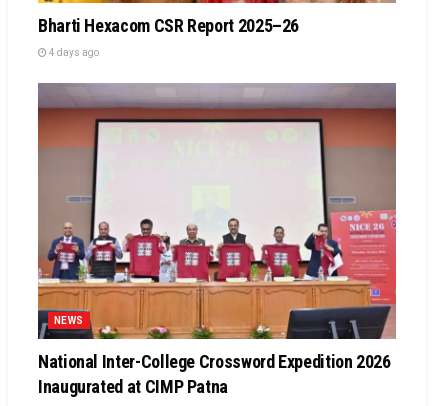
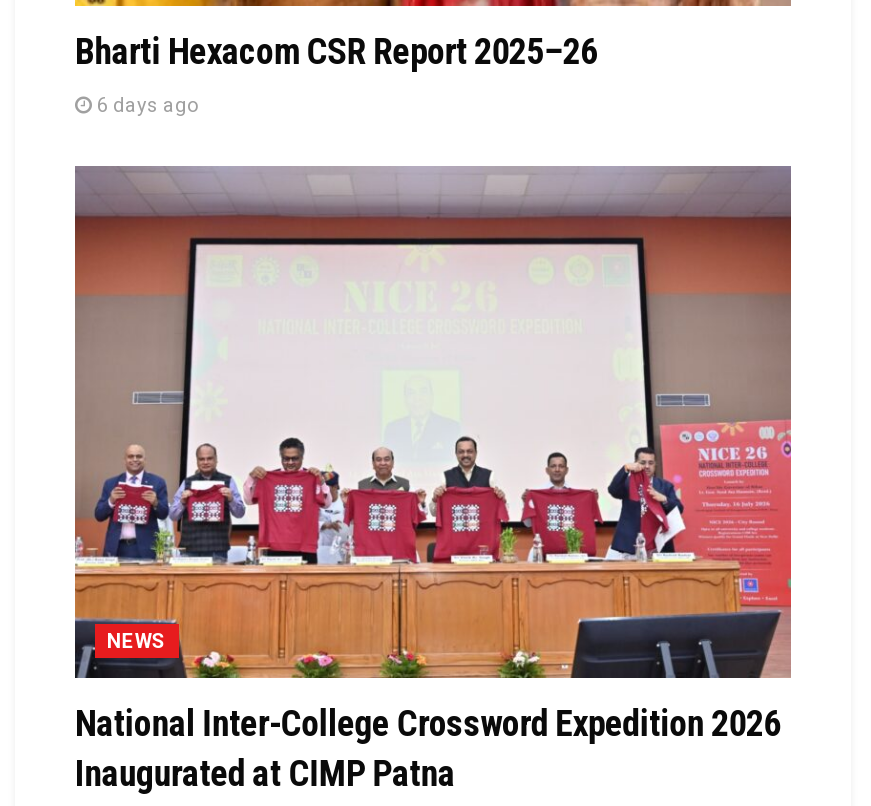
[47,47,99,58] 4 days ago -> [93,94,197,116] 6 days ago

